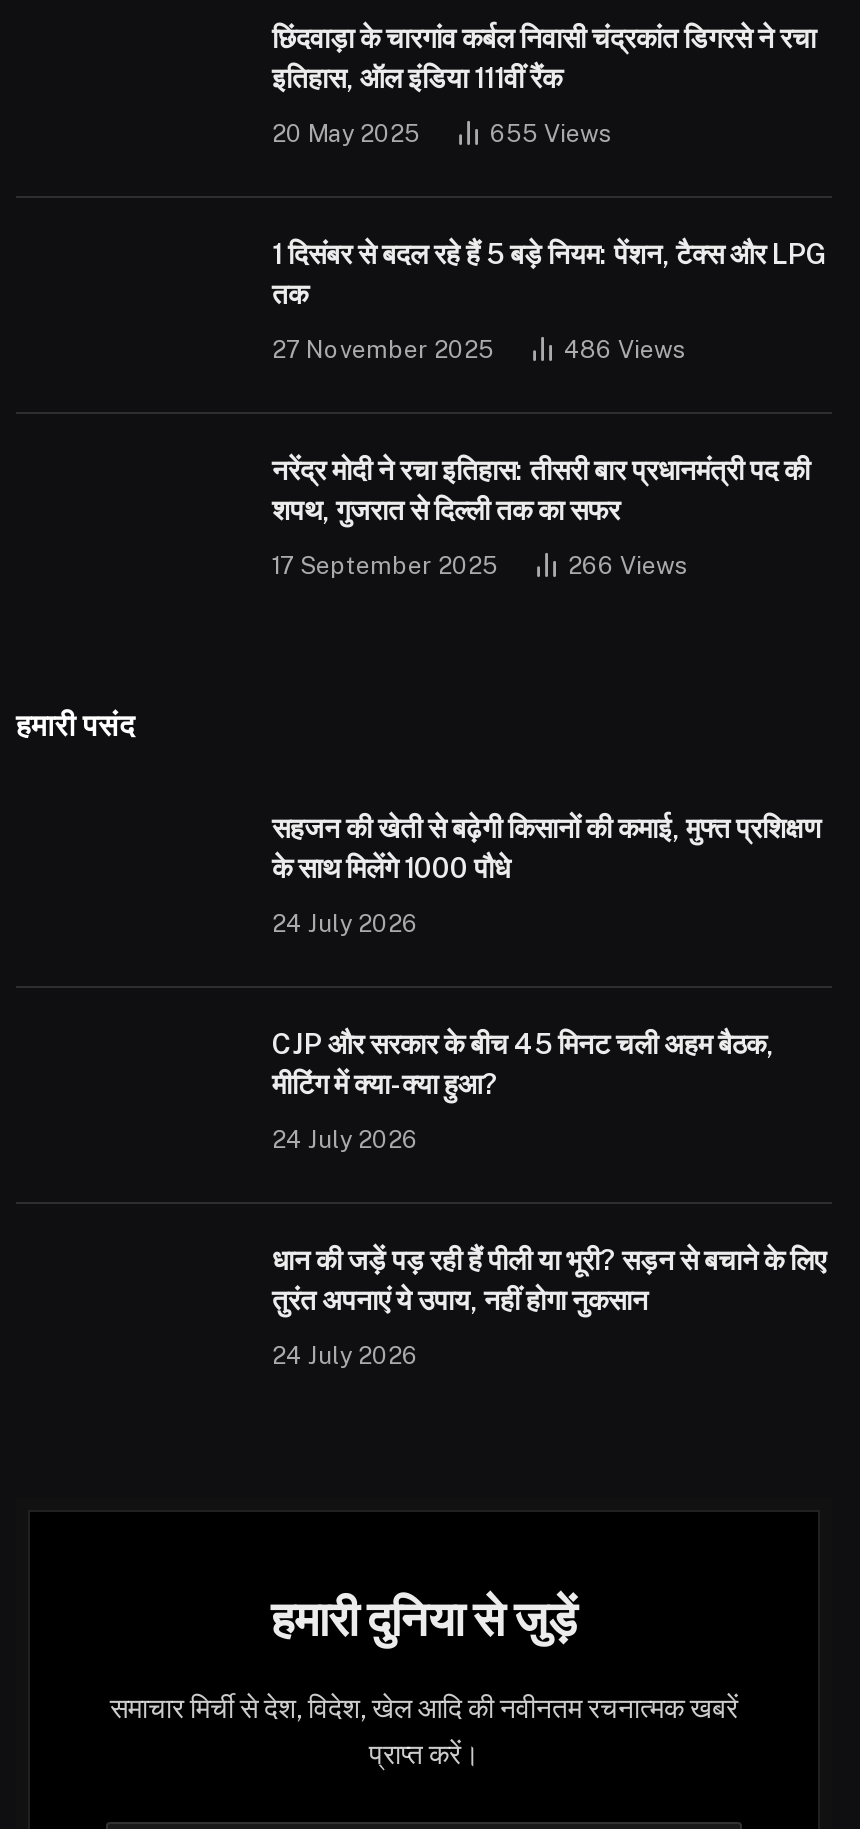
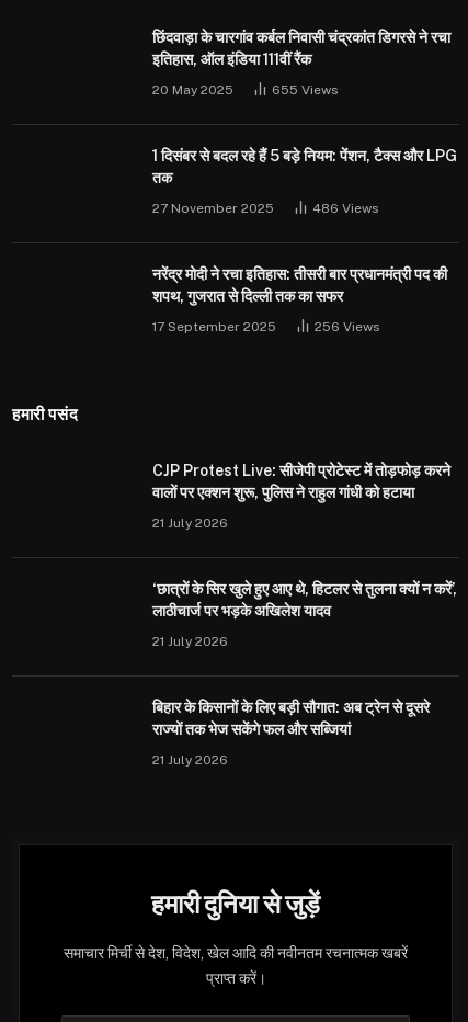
[568,552,688,580] 266 Views -> [315,319,380,335] 256 Views
[272,812,822,884] सहजन की खेती से बढ़ेगी किसानों की कमाई, मुफ्त प्रशिक्षण | के साथ मिलेंगे 1000 पौधे -> [152,462,450,501] CJP Protest Live: सीजेपी प्रोटेस्ट में तोड़फोड़ करने | वालों पर एक्शन शुरू, पुलिस ने राहुल गांधी को हटाया
[272,910,418,938] 24 July 2026 -> [152,516,228,531] 21 July 2026
[272,1028,774,1100] CJP और सरकार के बीच 45 मिनट चली अहम बैठक, | मीटिंग में क्या-क्या हुआ? -> [152,580,457,620] ‘छात्रों के सिर खुले हुए आए थे, हिटलर से तुलना क्यों न करें’, | लाठीचार्ज पर भड़के अखिलेश यादव
[272,1126,418,1154] 24 July 2026 -> [152,634,228,649] 21 July 2026
[272,1244,826,1316] धान की जड़ें पड़ रही हैं पीली या भूरी? सड़न से बचाने के लिए | तुरंत अपनाएं ये उपाय, नहीं होगा नुकसान -> [152,699,430,738] बिहार के किसानों के लिए बड़ी सौगात: अब ट्रेन से दूसरे | राज्यों तक भेज सकेंगे फल और सब्जियां
[272,1342,418,1370] 24 July 2026 -> [152,752,228,768] 21 July 2026

